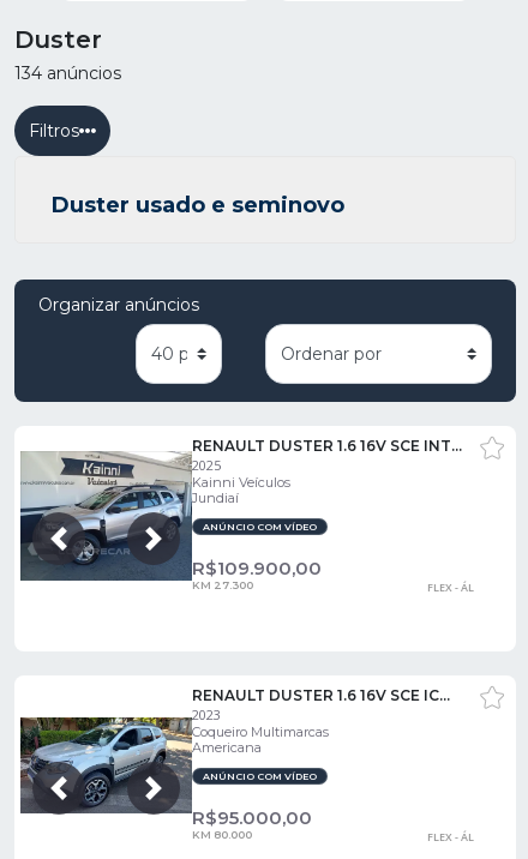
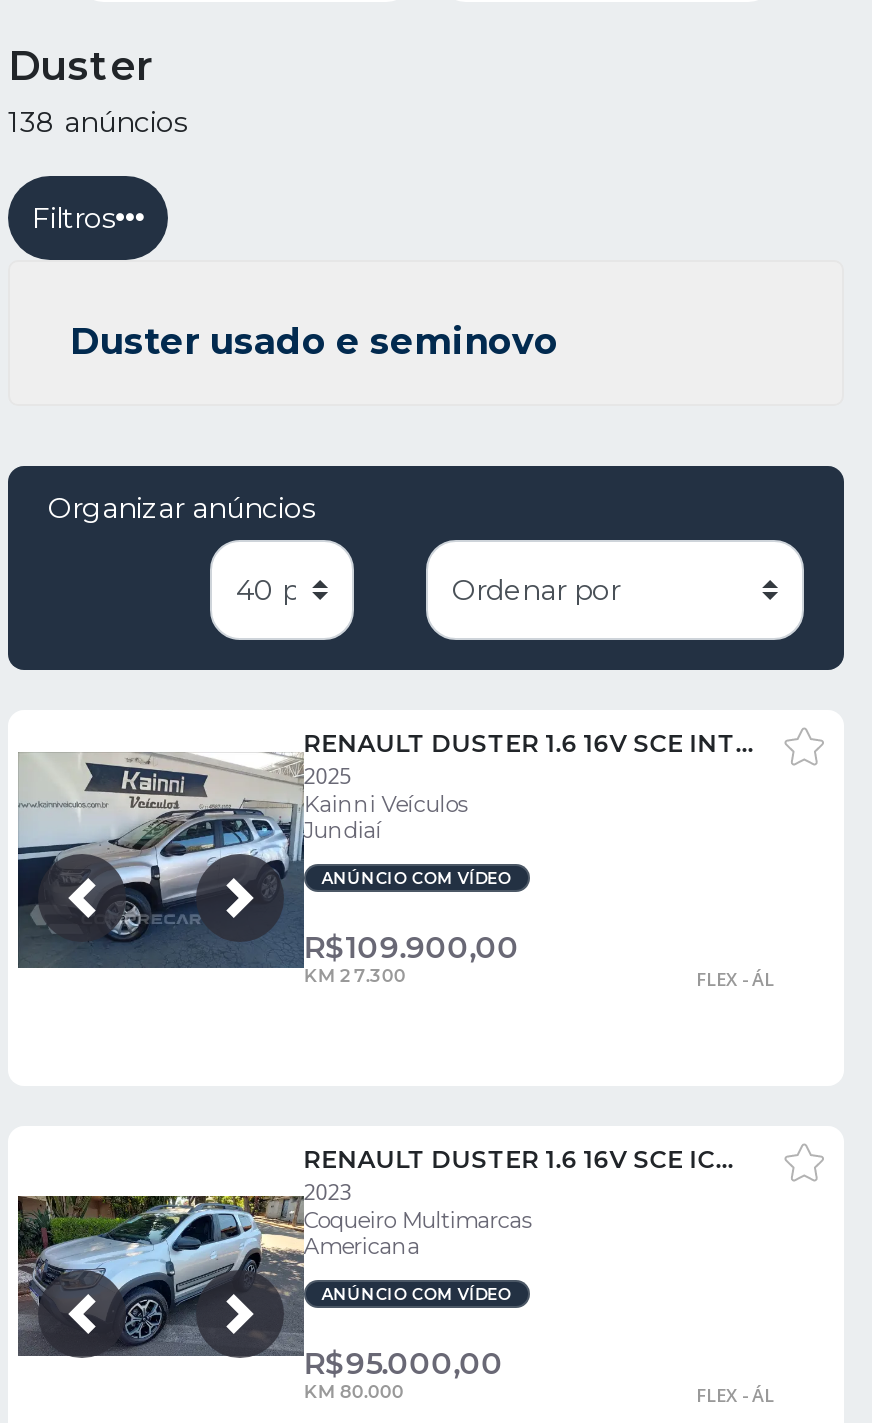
[14,62,121,84] 134 anúncios -> [8,104,188,140] 138 anúncios

